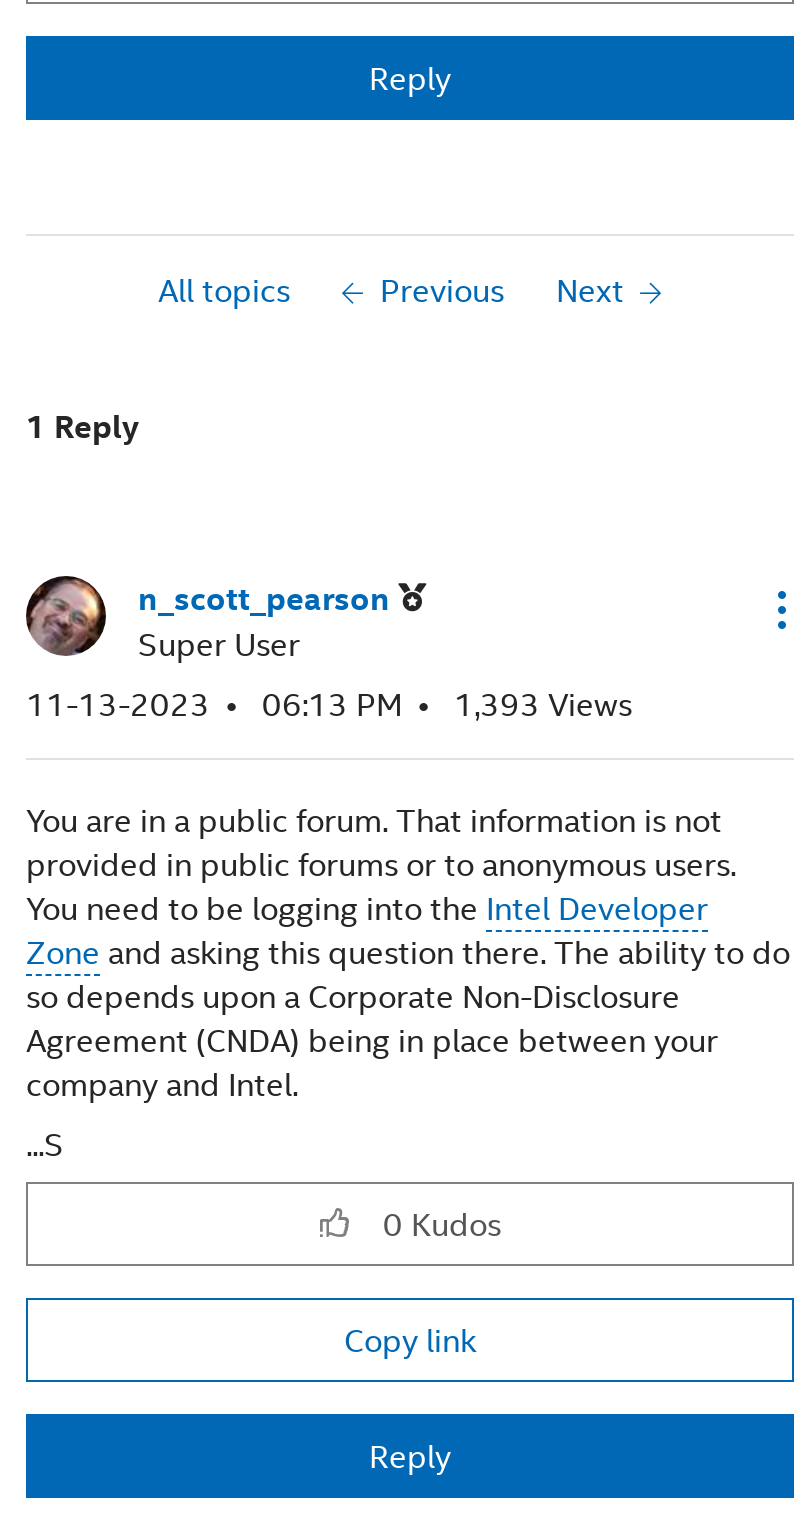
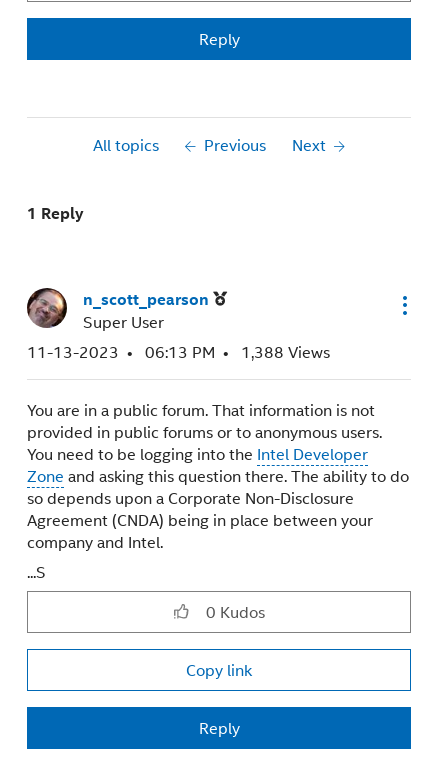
[26,680,632,726] 11-13-2023 06:13 PM 1,393 Views -> [27,340,330,363] 11-13-2023 06:13 PM 1,388 Views

